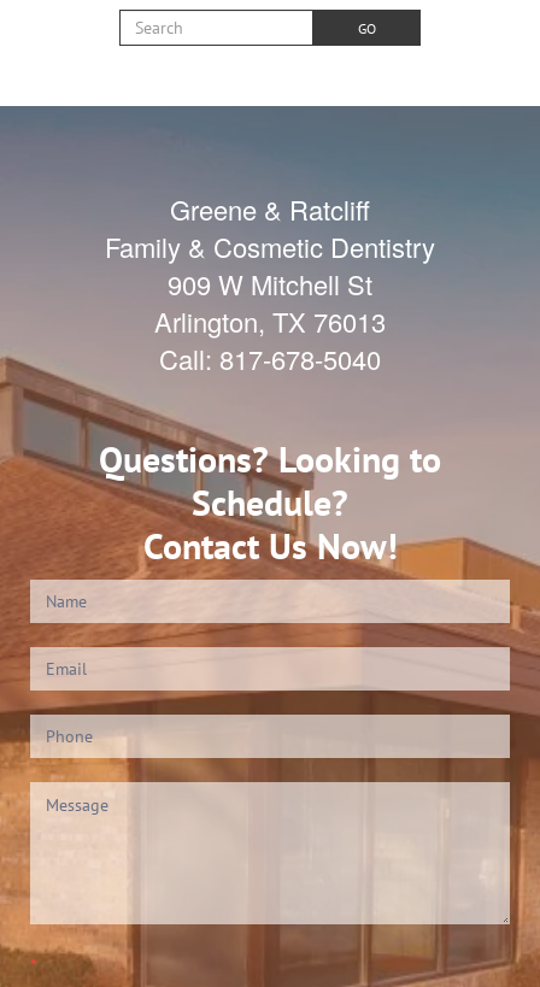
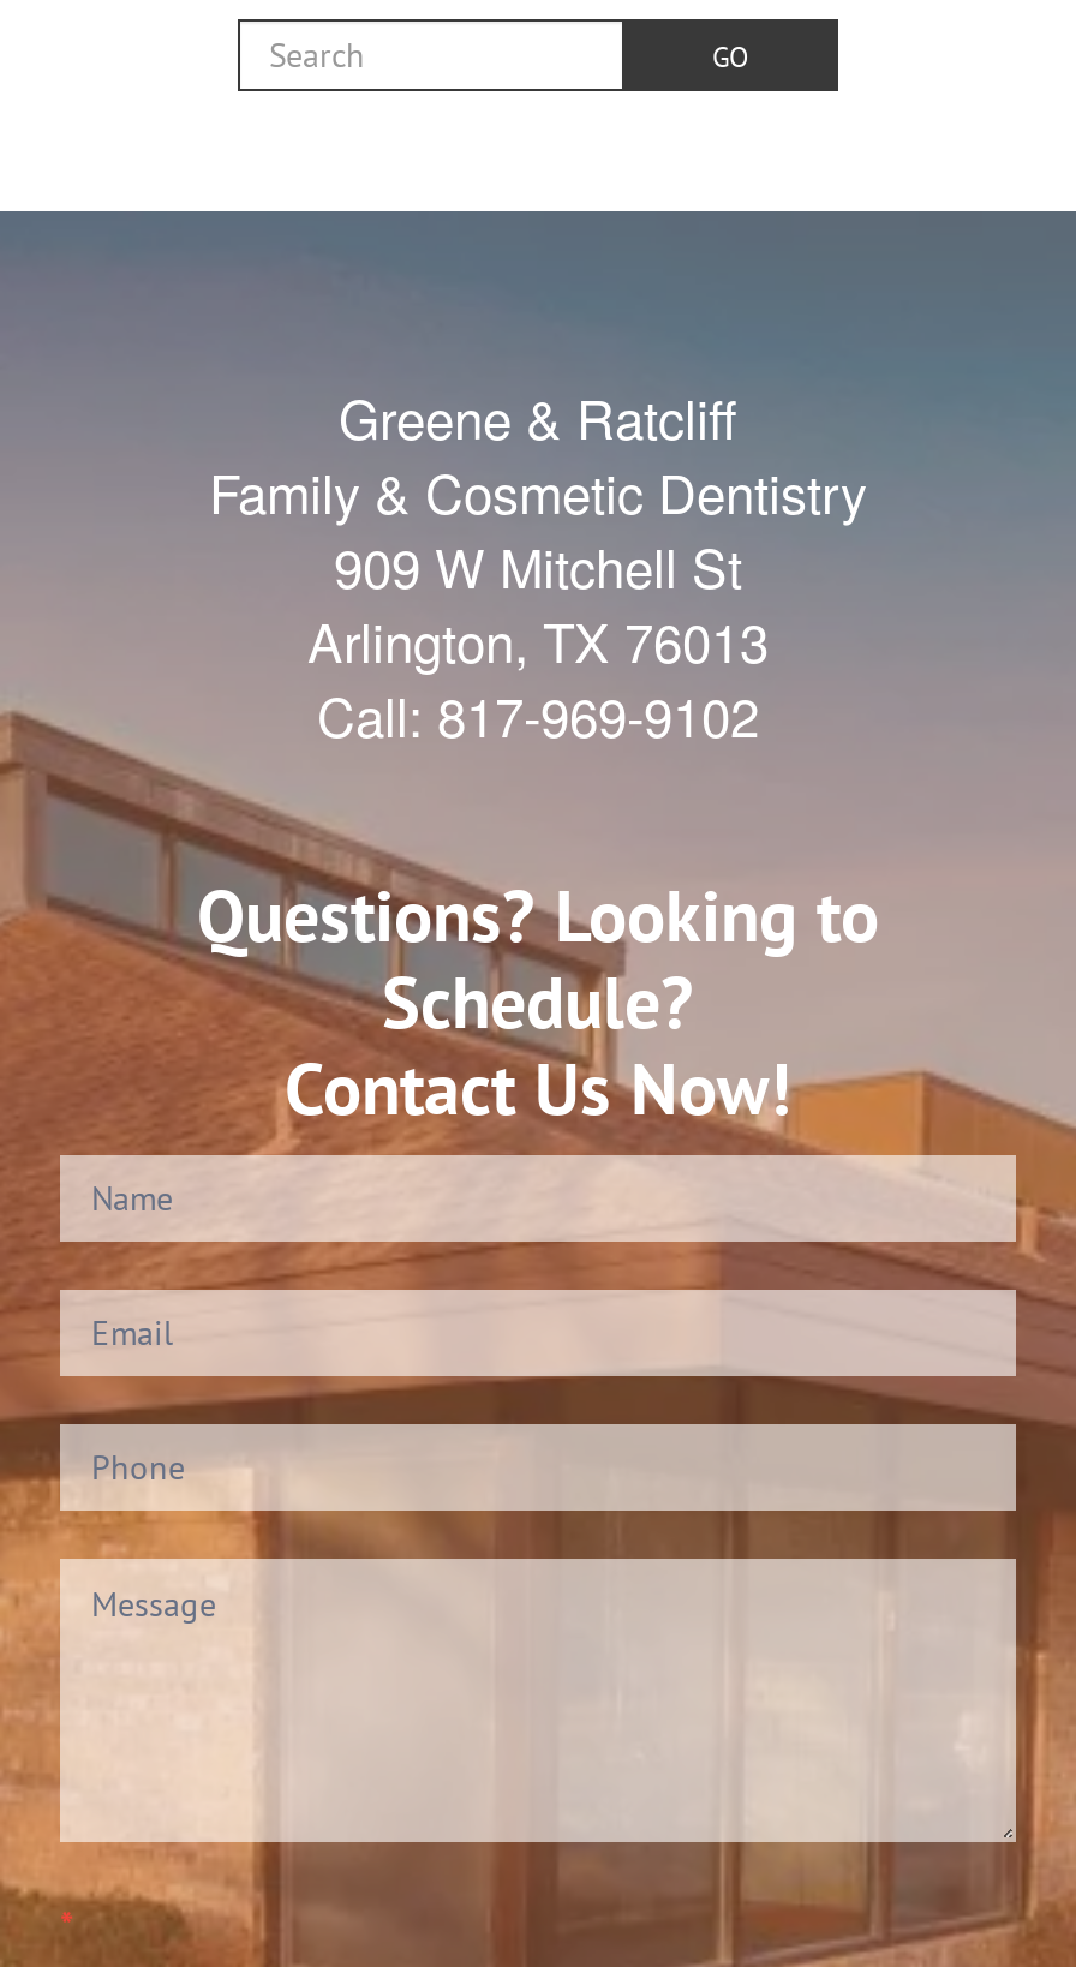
[159,340,381,377] Call: 817-678-5040 -> [317,678,759,752] Call: 817-969-9102

